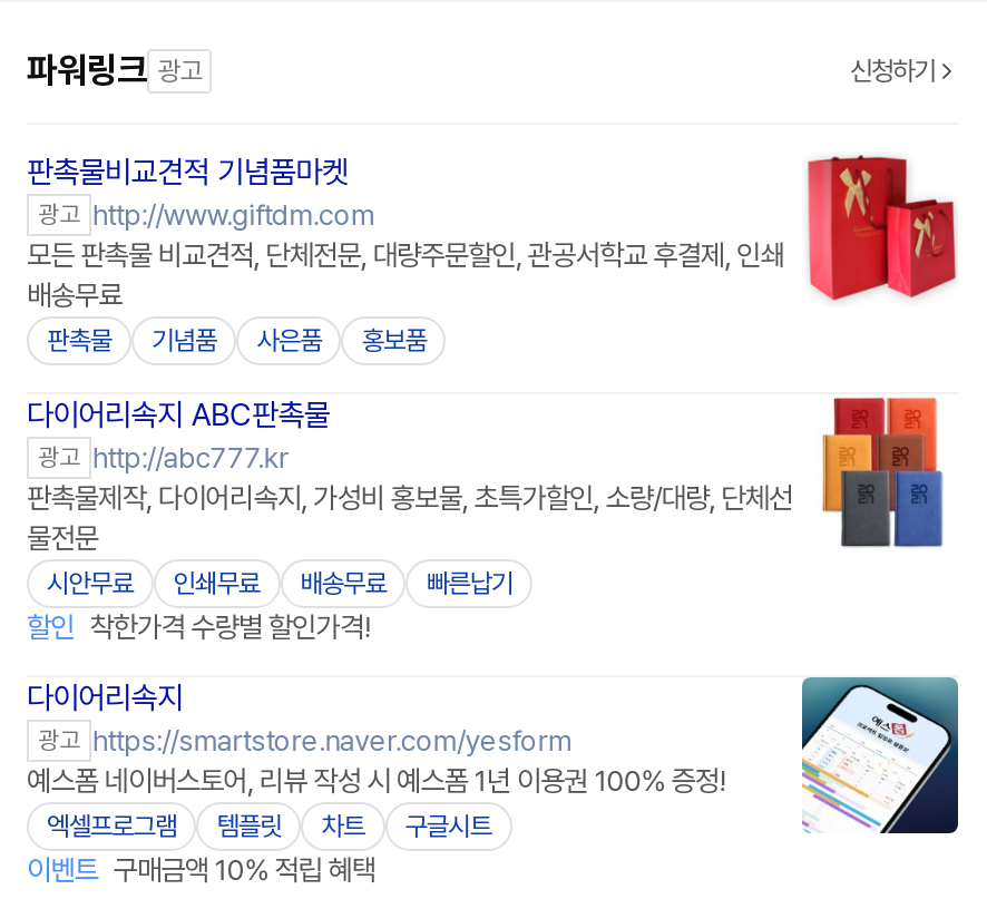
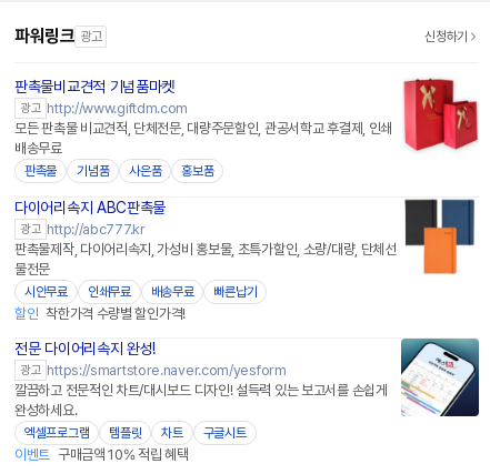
[809,397,949,548] [image] -> [403,199,476,275] [image]
[27,680,183,715] 다이어리속지 -> [14,340,156,357] 전문 다이어리속지 완성!
[27,764,725,798] 예스폼 네이버스토어, 리뷰 작성 시 예스폼 1년 이용권 100% 증정! -> [14,382,387,418] 깔끔하고 전문적인 차트/대시보드 디자인! 설득력 있는 보고서를 손쉽게 | 완성하세요.

